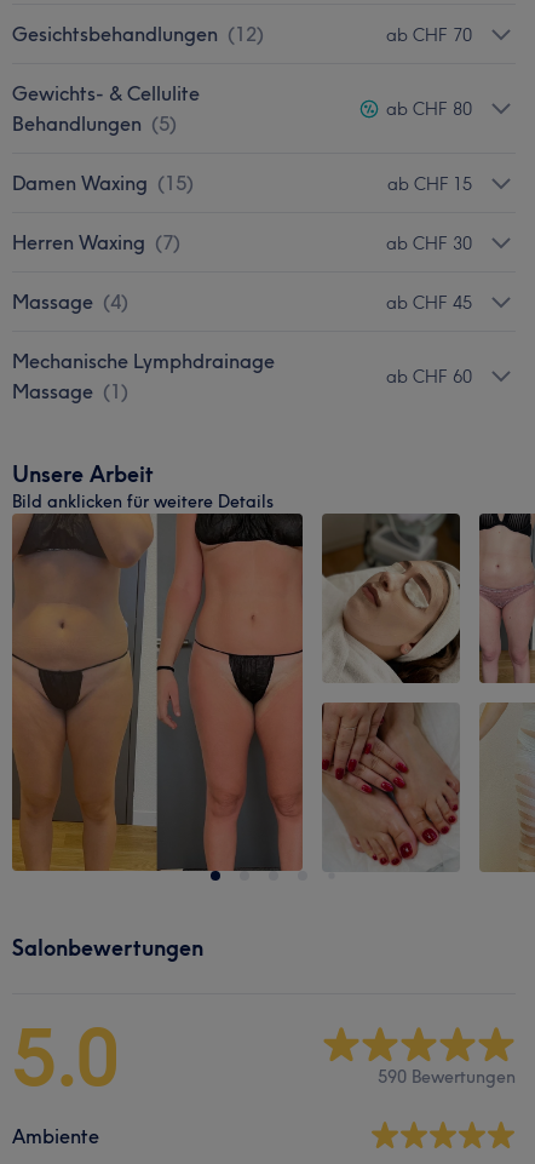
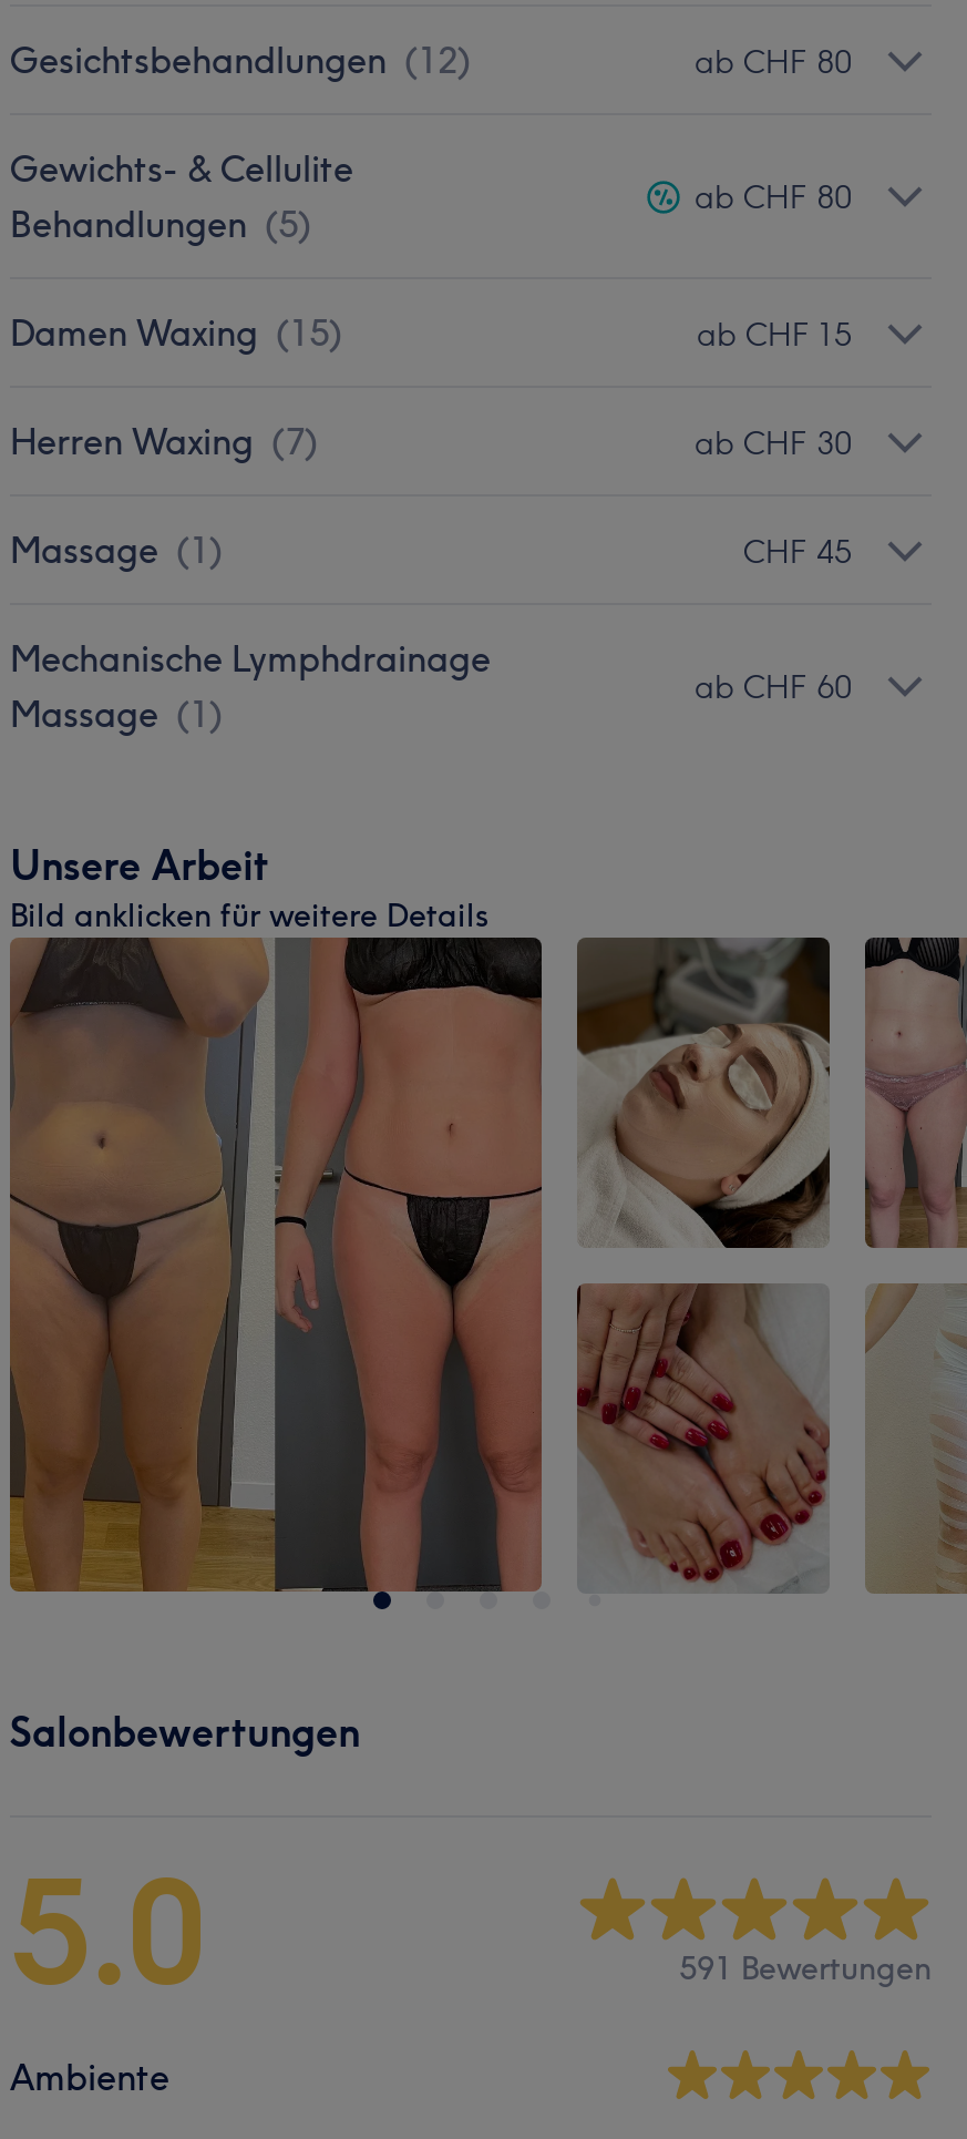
[386,24,472,45] ab CHF 70 -> [695,41,852,81] ab CHF 80
[12,289,472,314] Massage (4) | ab CHF 45 -> [10,528,852,572] Massage (1) | CHF 45
[378,1065,516,1087] 590 Bewertungen -> [679,1947,932,1987] 591 Bewertungen

